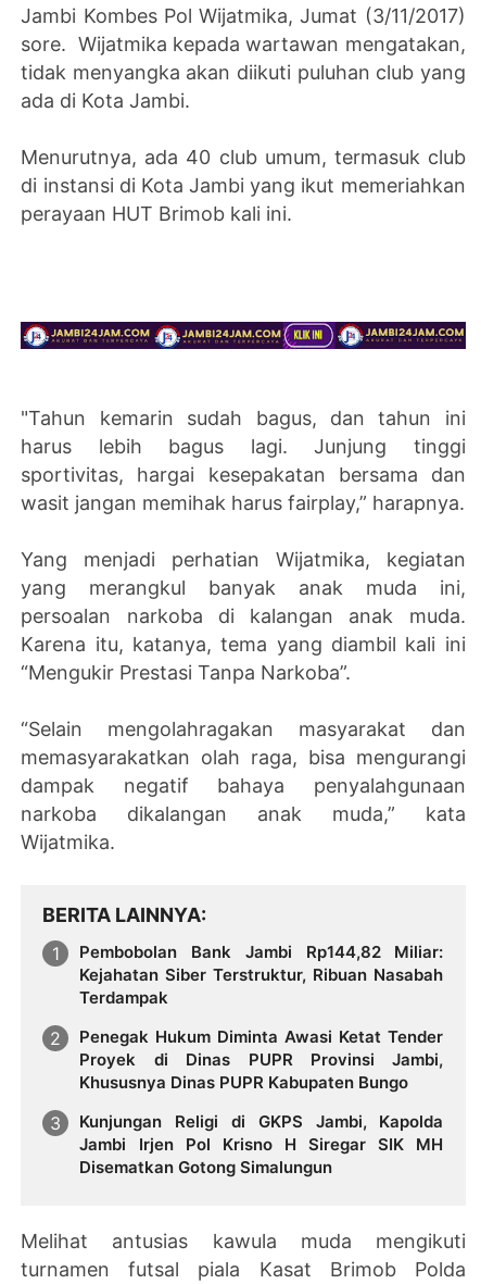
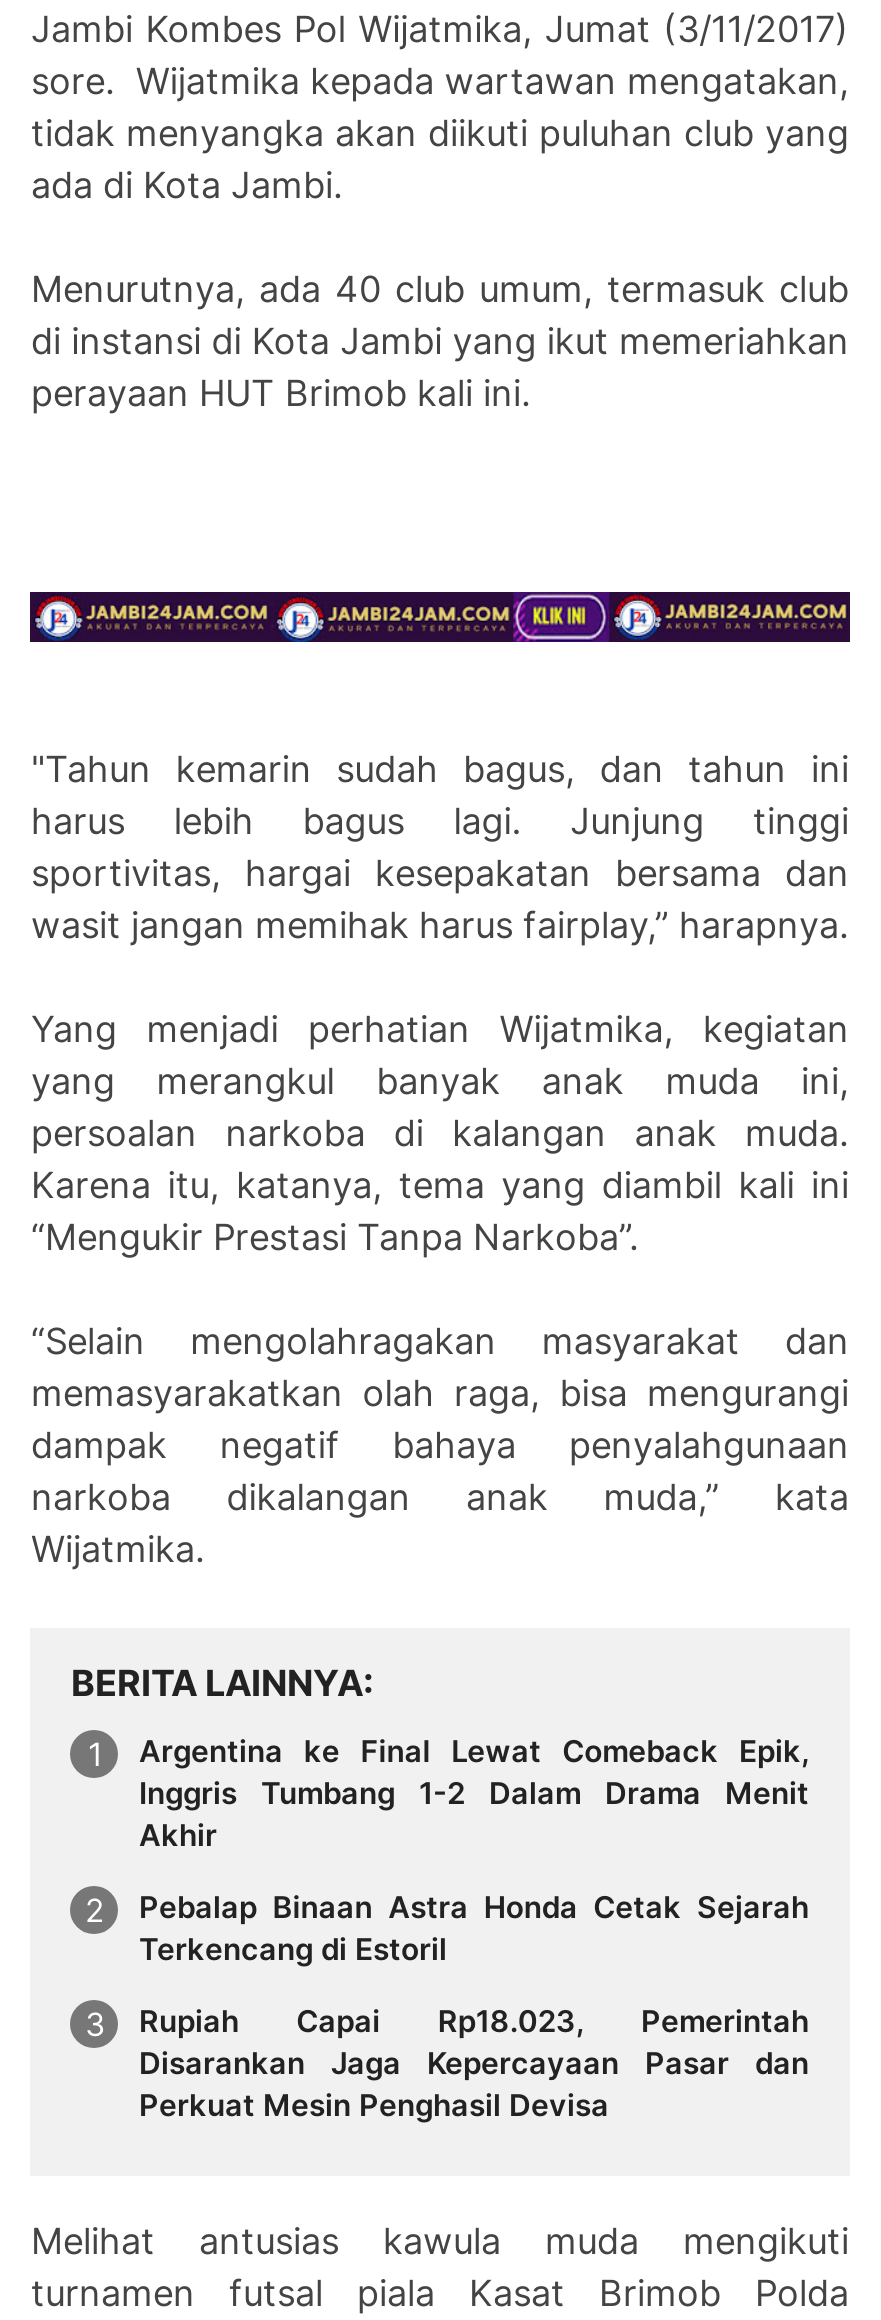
[80,942,444,1008] Pembobolan Bank Jambi Rp144,82 Miliar: | Kejahatan Siber Terstruktur, Ribuan Nasabah | Terdampak -> [139,1733,809,1855] Argentina ke Final Lewat Comeback Epik, | Inggris Tumbang 1-2 Dalam Drama Menit | Akhir
[80,1027,444,1093] Penegak Hukum Diminta Awasi Ketat Tender | Proyek di Dinas PUPR Provinsi Jambi, | Khususnya Dinas PUPR Kabupaten Bungo -> [139,1888,809,1968] Pebalap Binaan Astra Honda Cetak Sejarah | Terkencang di Estoril
[80,1111,444,1177] Kunjungan Religi di GKPS Jambi, Kapolda | Jambi Irjen Pol Krisno H Siregar SIK MH | Disematkan Gotong Simalungun -> [139,2002,809,2124] Rupiah Capai Rp18.023, Pemerintah | Disarankan Jaga Kepercayaan Pasar dan | Perkuat Mesin Penghasil Devisa

